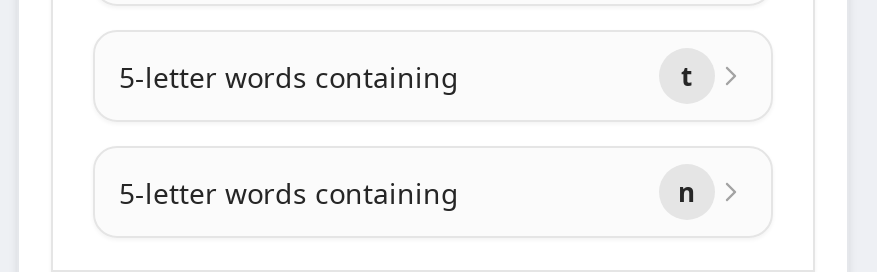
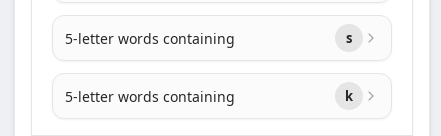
[681,57,693,93] t -> [346,28,352,46] s
[678,173,696,209] n -> [345,86,353,104] k

